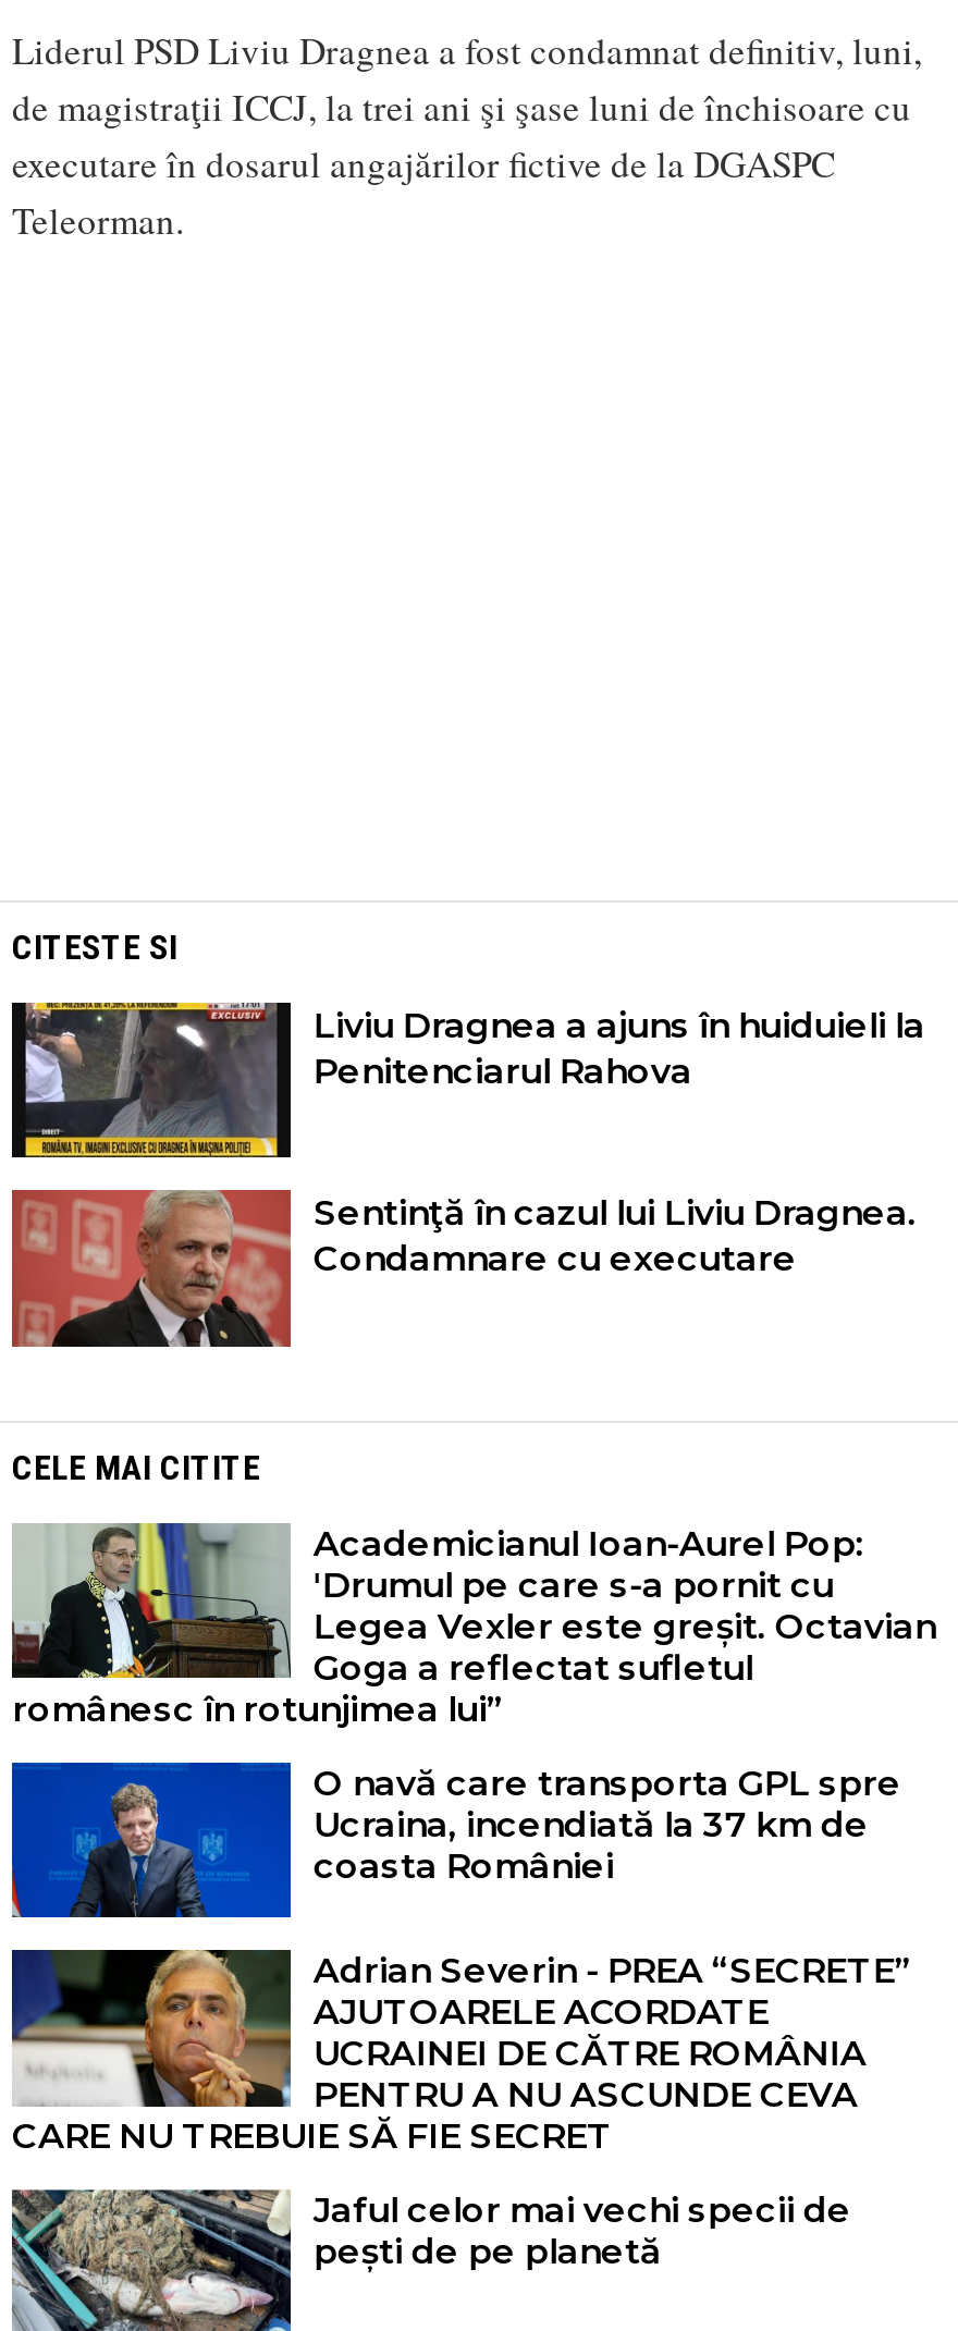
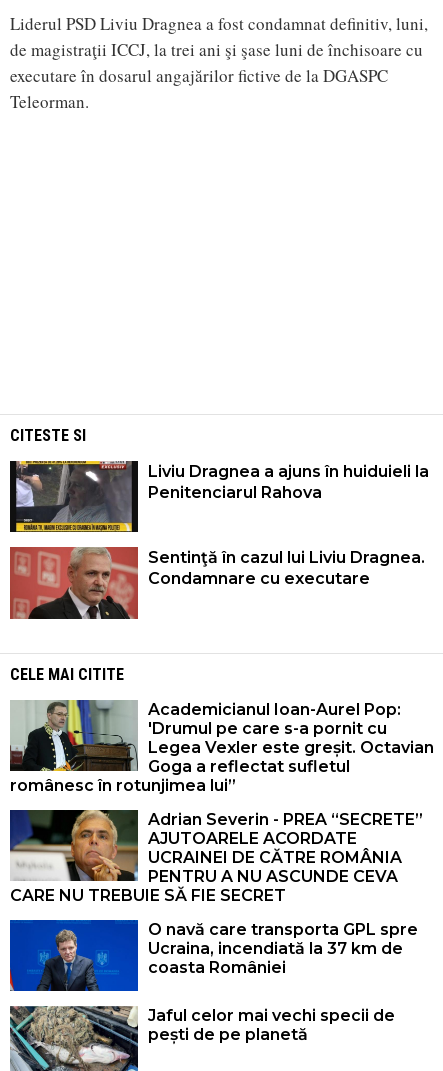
moved [10,1760,901,1919] -> [9,919,418,992]: [image] | O navă care transporta GPL spre | Ucraina, incendiată la 37 km de | coasta României
moved [10,1946,912,2157] -> [9,808,423,905]: [image] | Adrian Severin - PREA “SECRETE” | AJUTOARELE ACORDATE | UCRAINEI DE CĂTRE ROMÂNIA | PENTRU A NU ASCUNDE CEVA | CARE NU TREBUIE SĂ FIE SECRET

